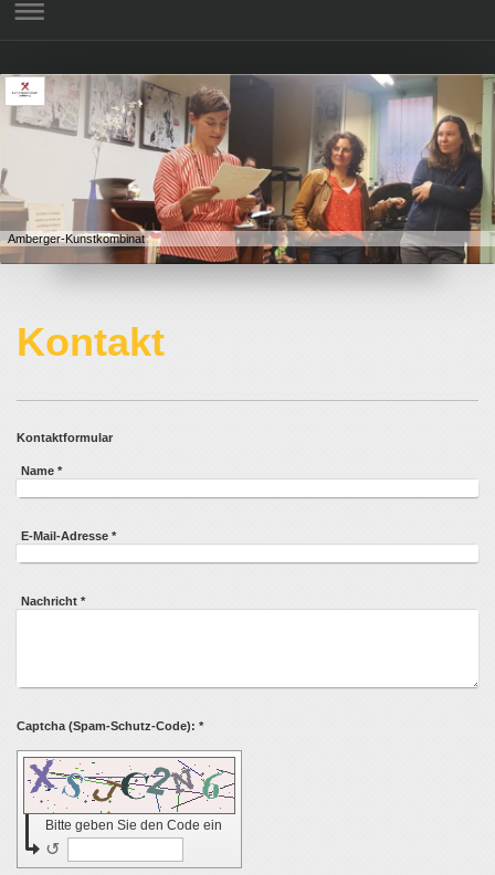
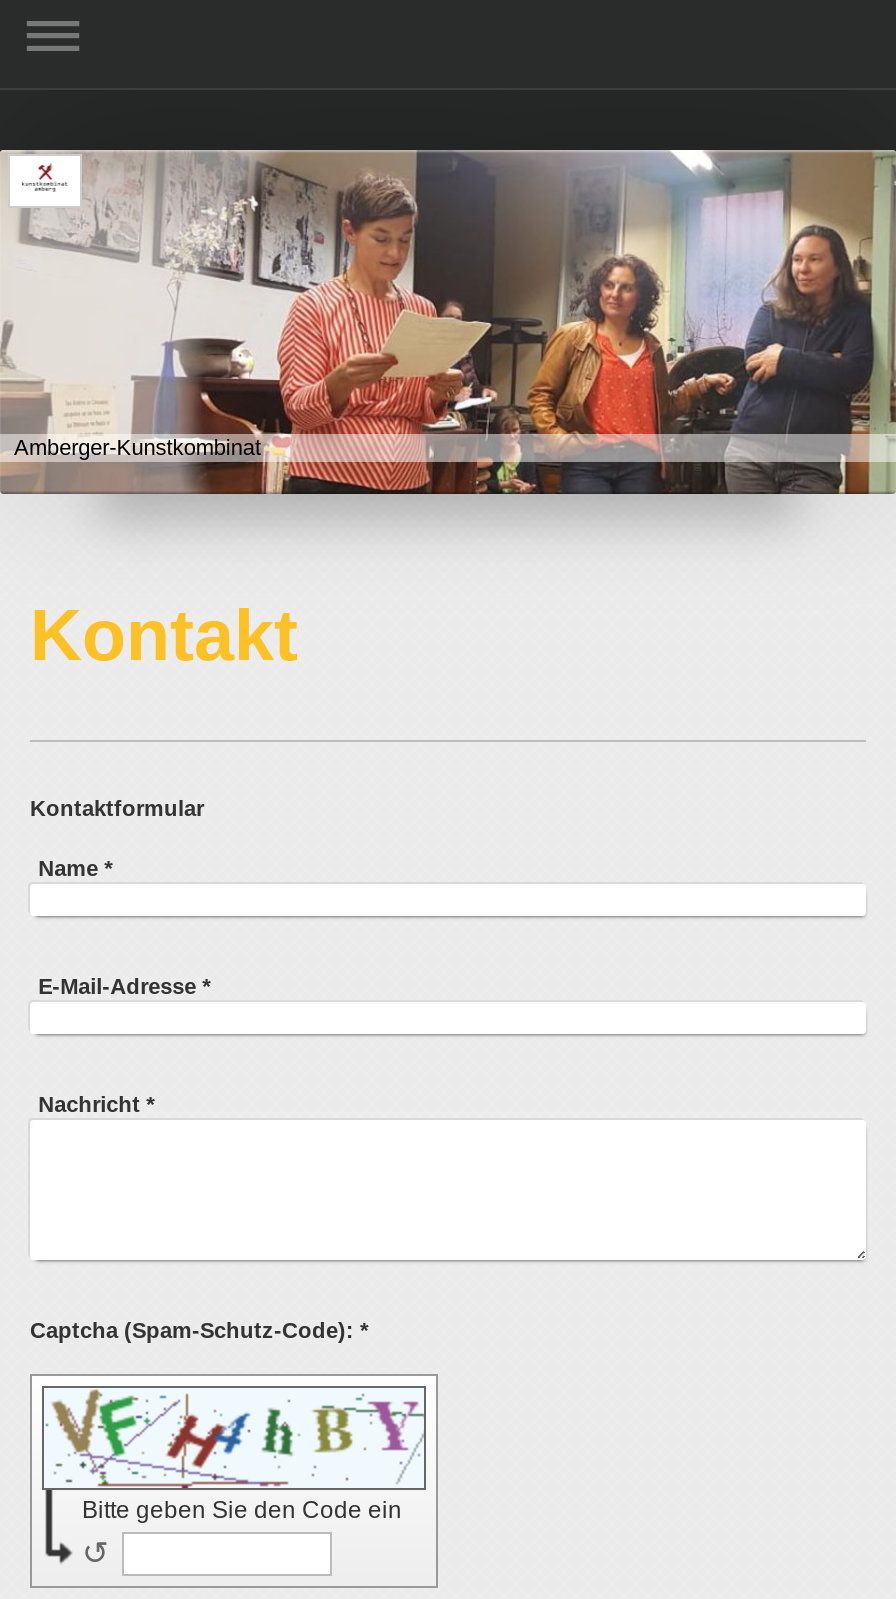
[28,759,233,814] [image] -> [50,1390,422,1490] [image]

